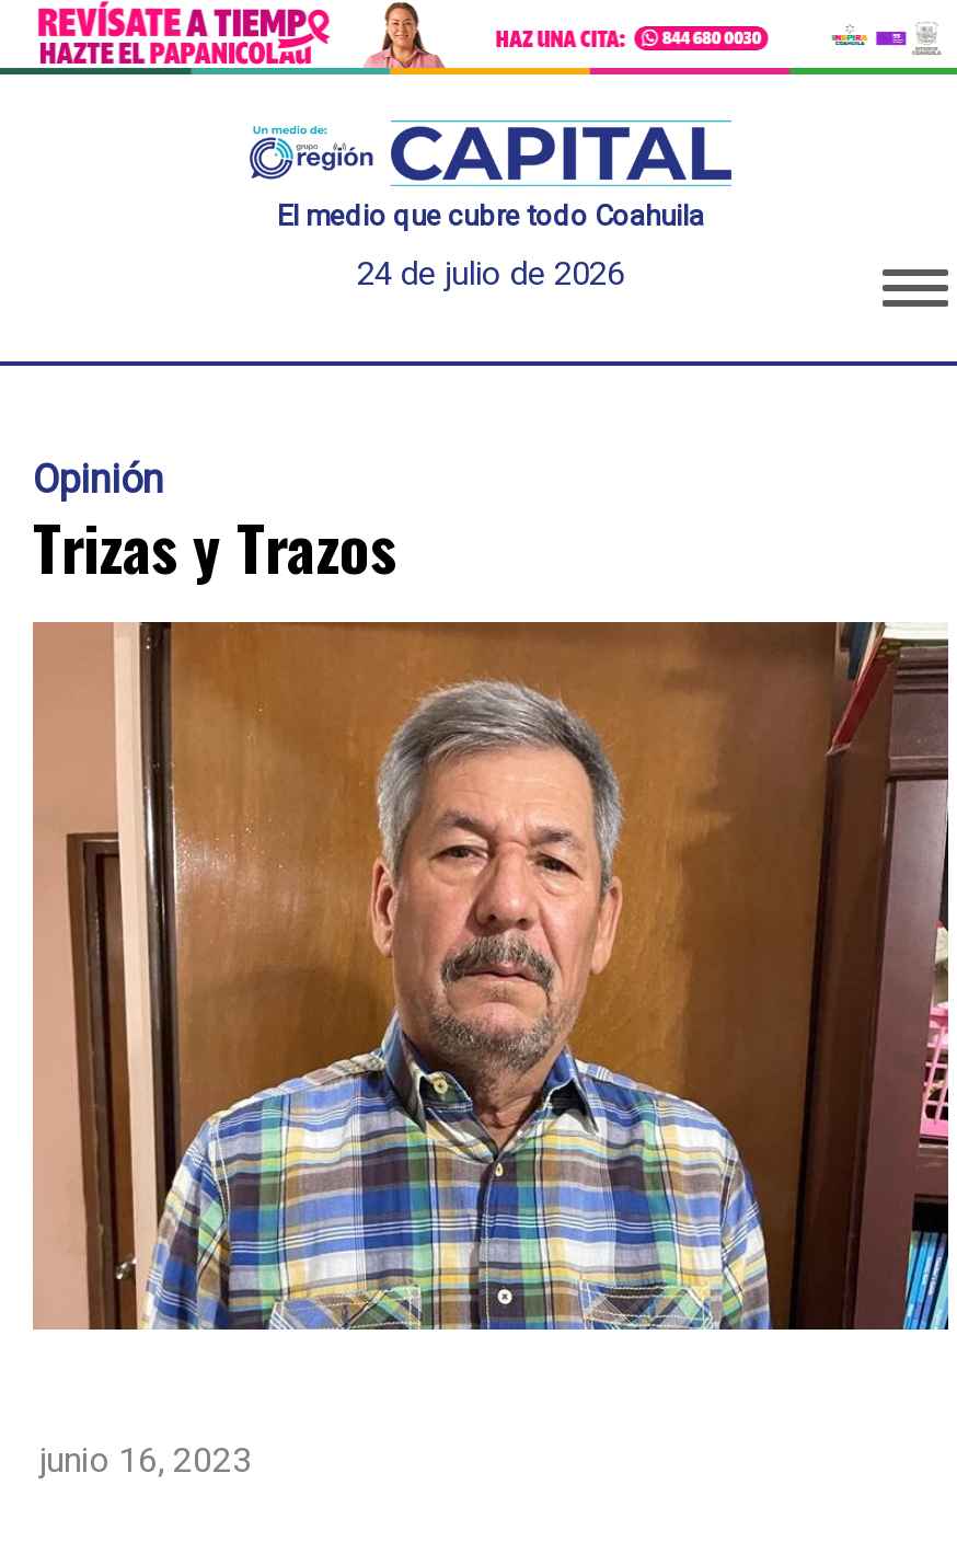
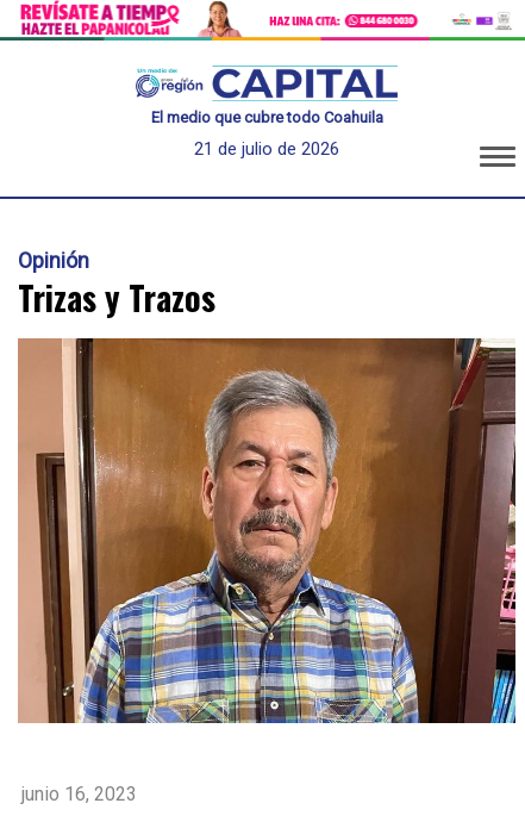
[357,255,624,294] 24 de julio de 2026 -> [194,138,339,160] 21 de julio de 2026

